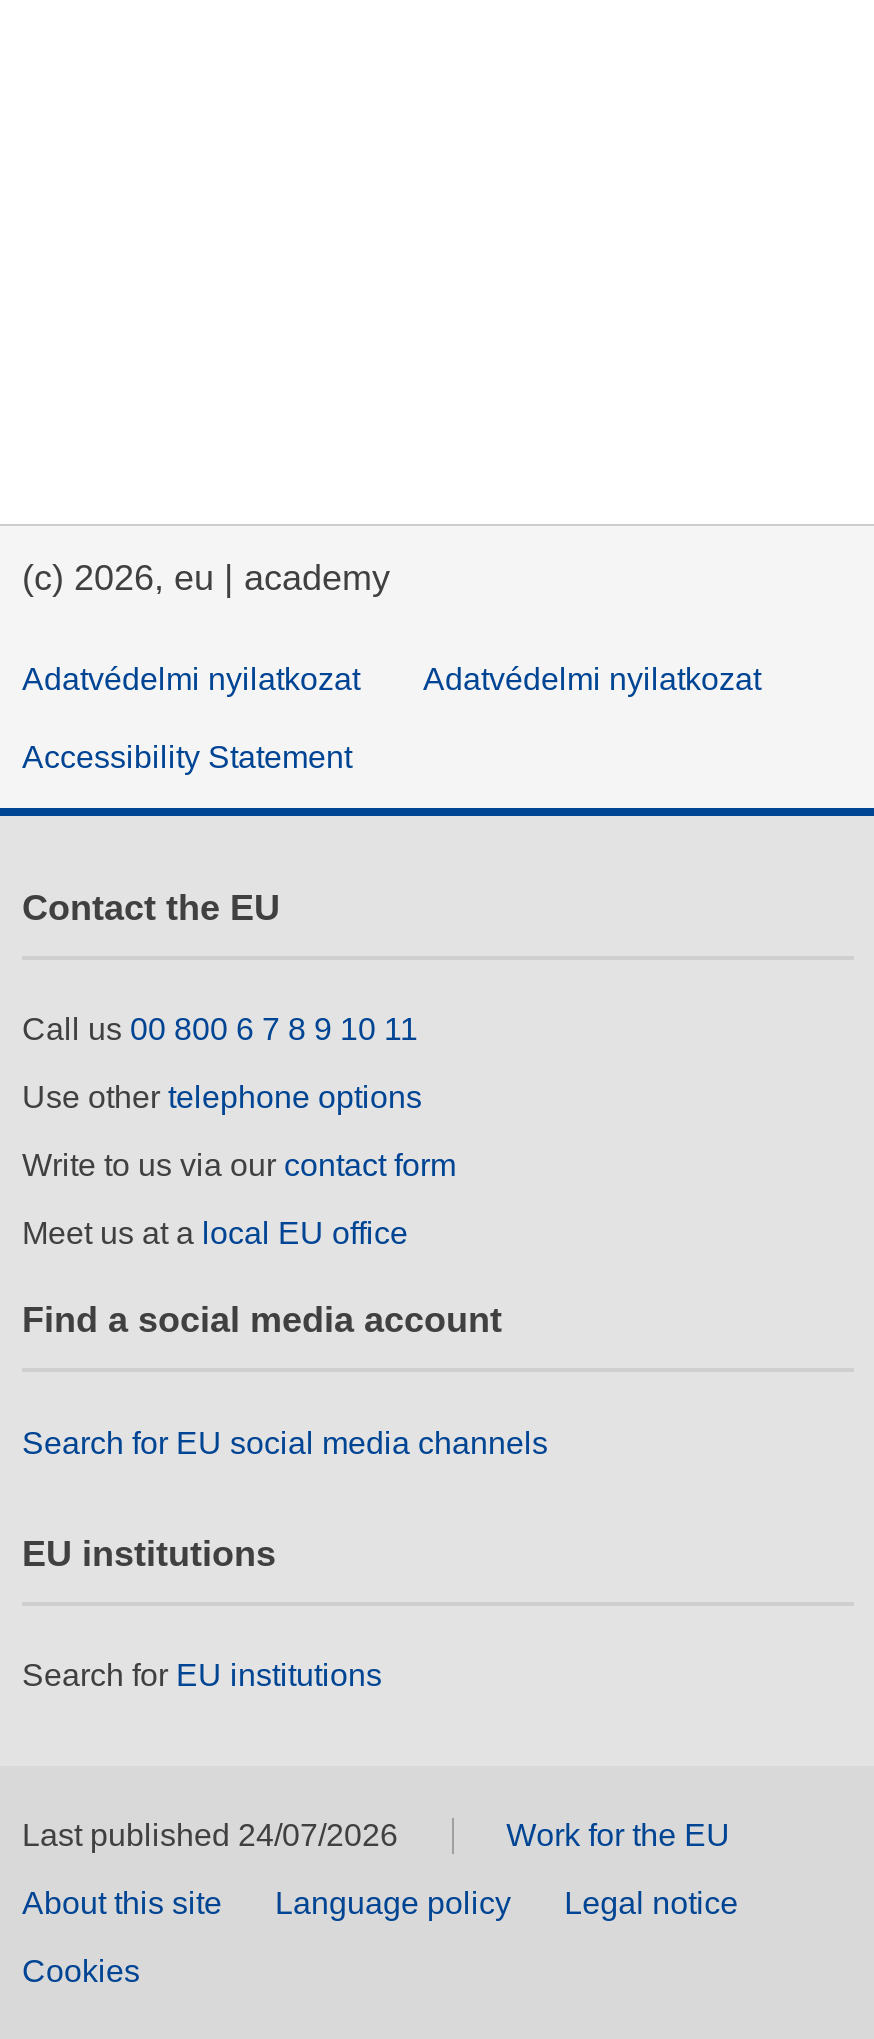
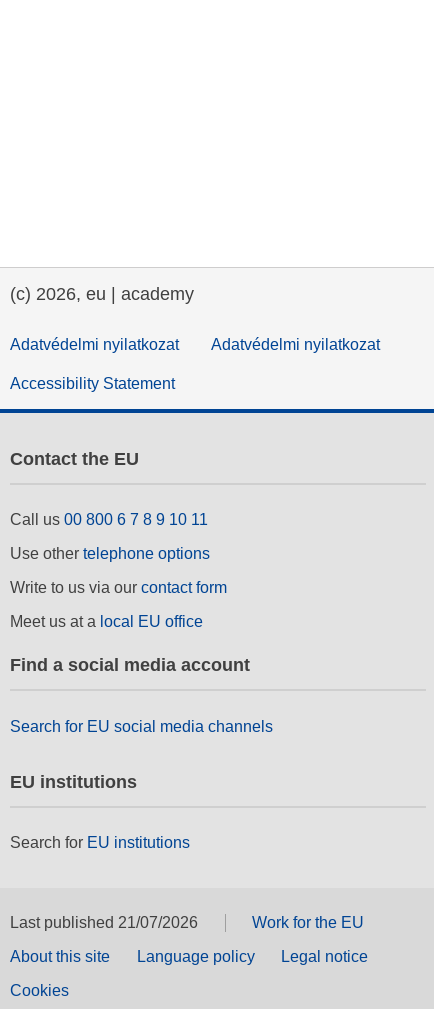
[22,1819,398,1853] Last published 24/07/2026 -> [10,914,198,931] Last published 21/07/2026

